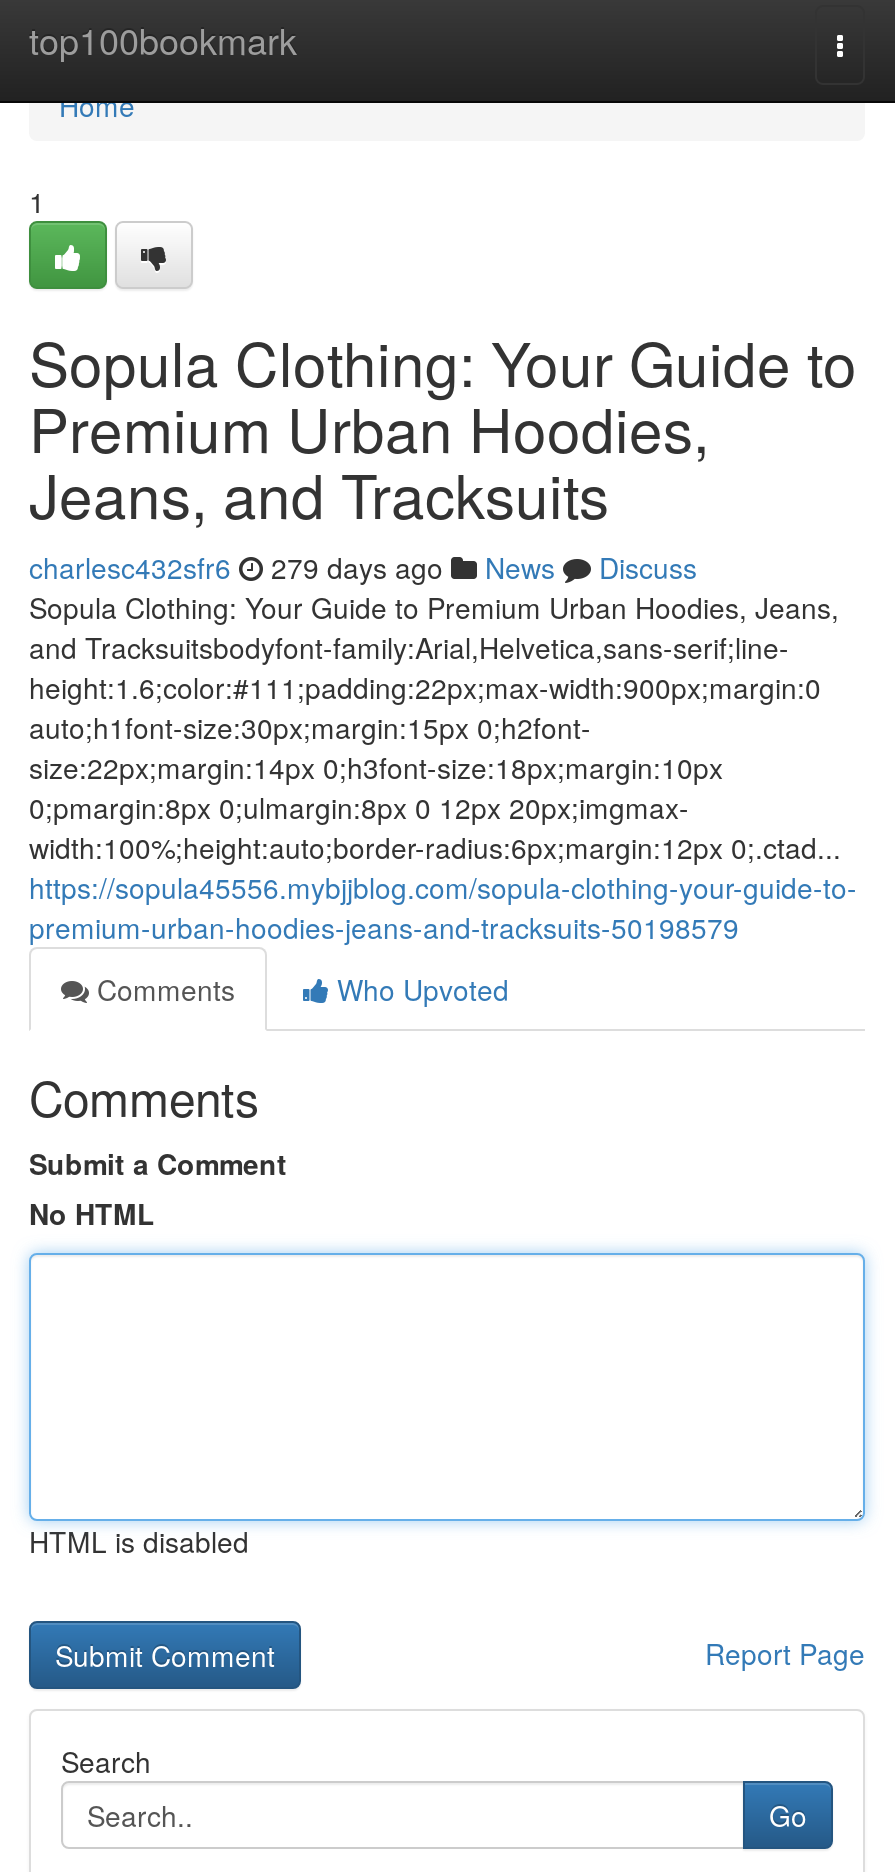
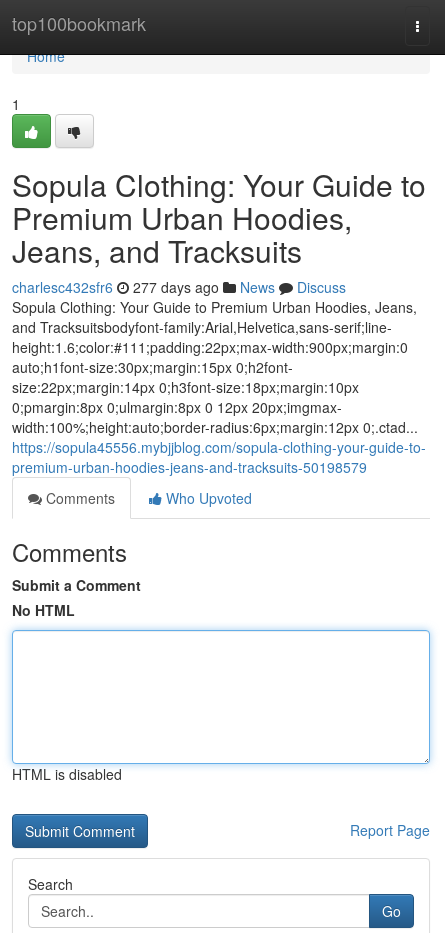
[29,547,697,587] charlesc432sfr6 279 days ago News Discuss -> [12,277,346,297] charlesc432sfr6 277 days ago News Discuss

